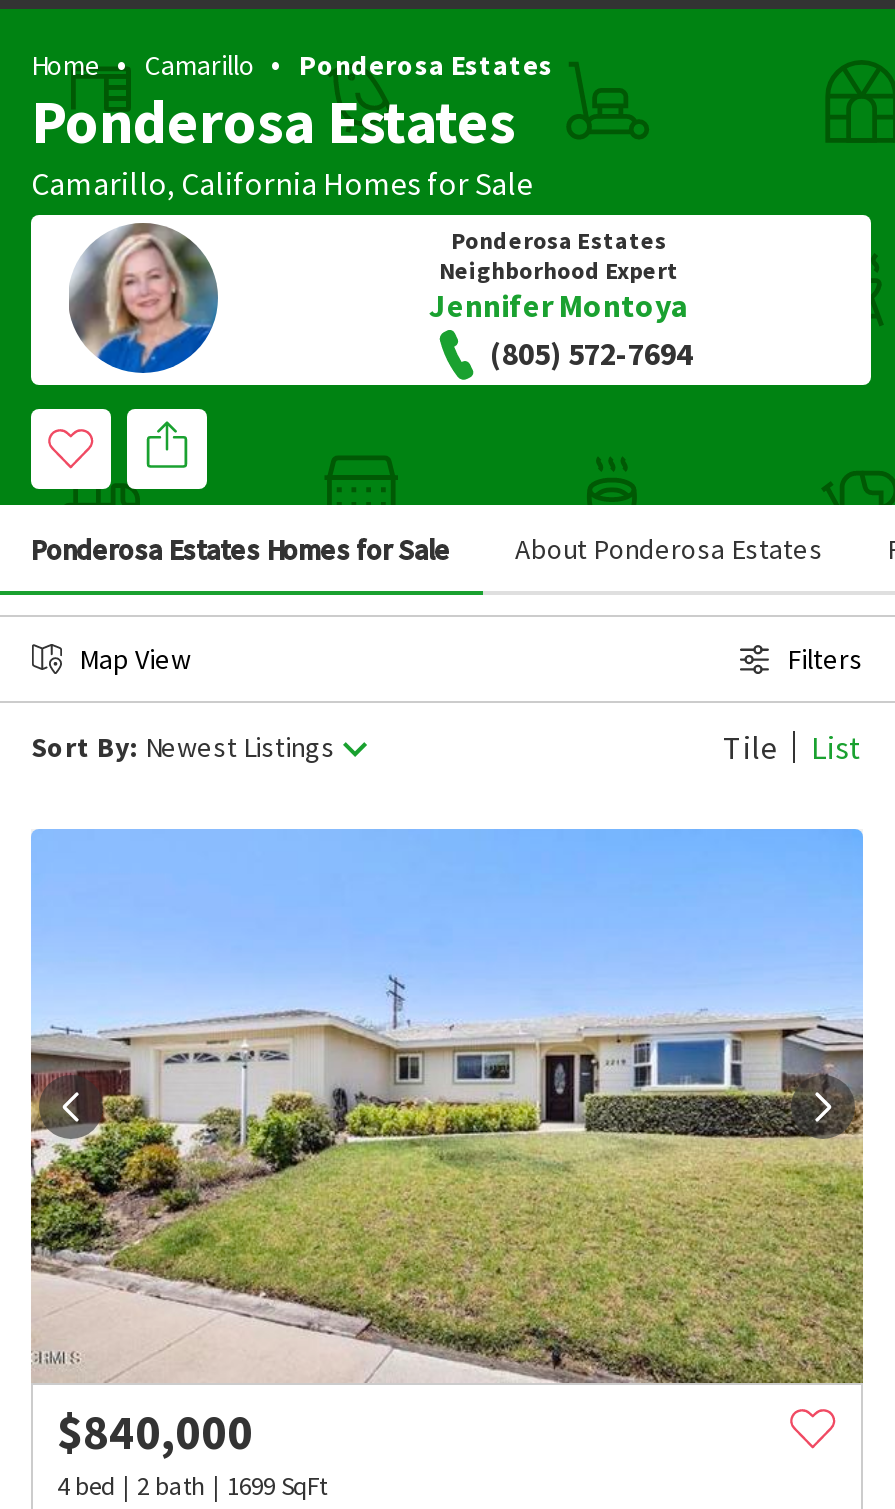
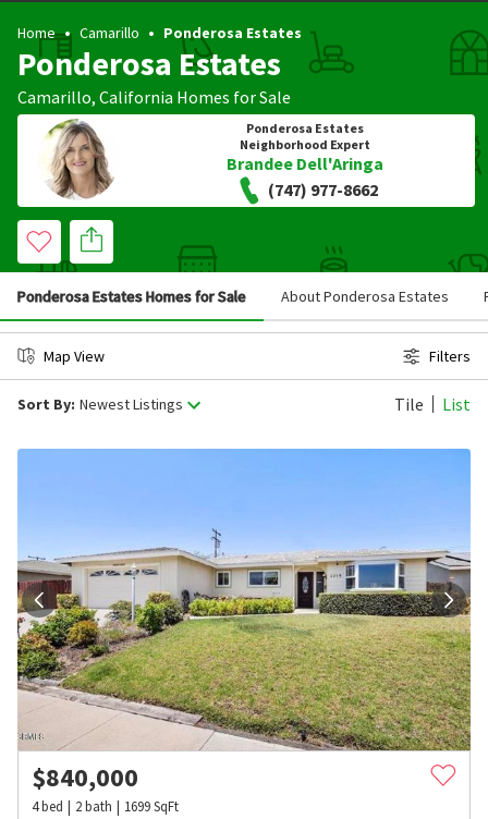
[67,221,219,375] [image] -> [38,119,119,200] [image]
[429,284,692,373] Jennifer Montoya | (805) 572-7694 -> [227,152,383,200] Brandee Dell'Aringa | (747) 977-8662

